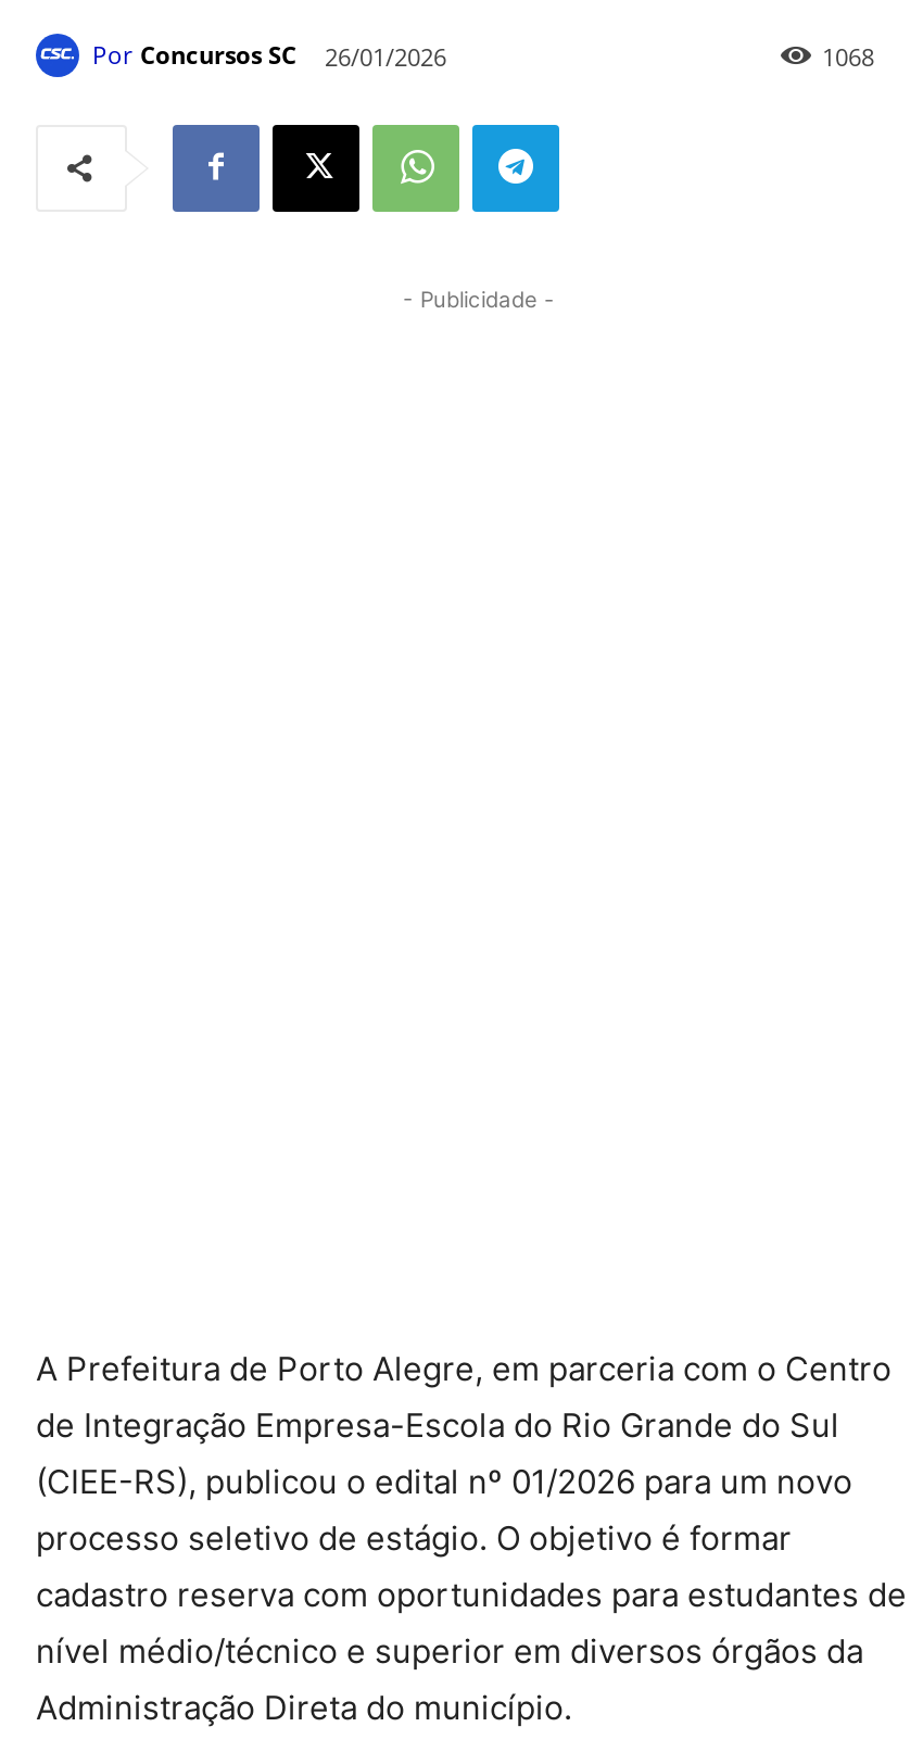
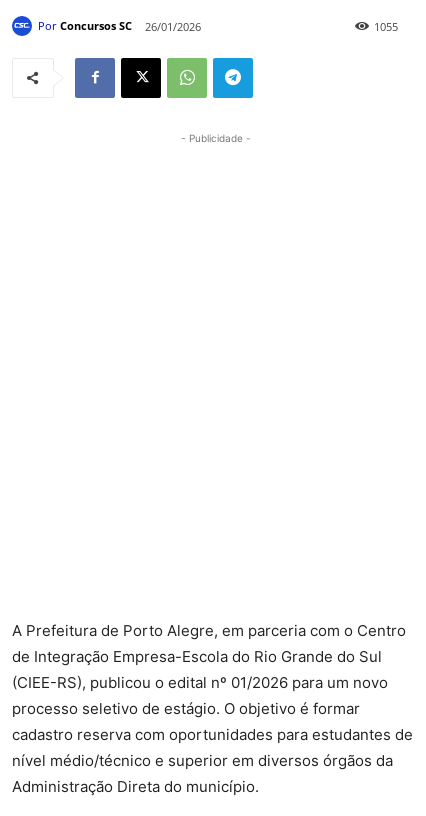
[822,40,874,72] 1068 -> [374,19,398,34] 1055

